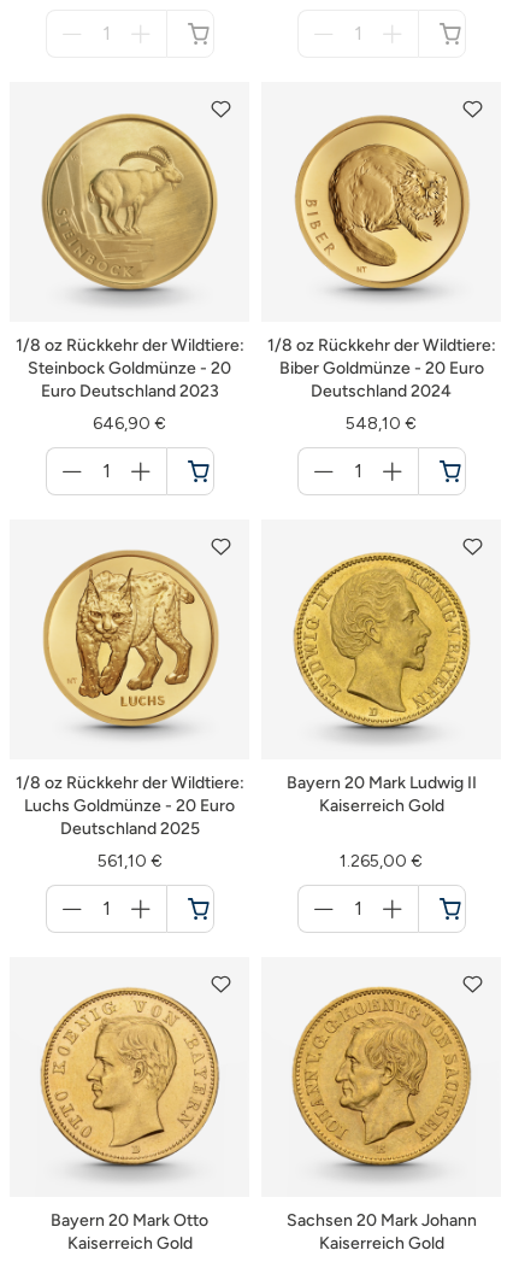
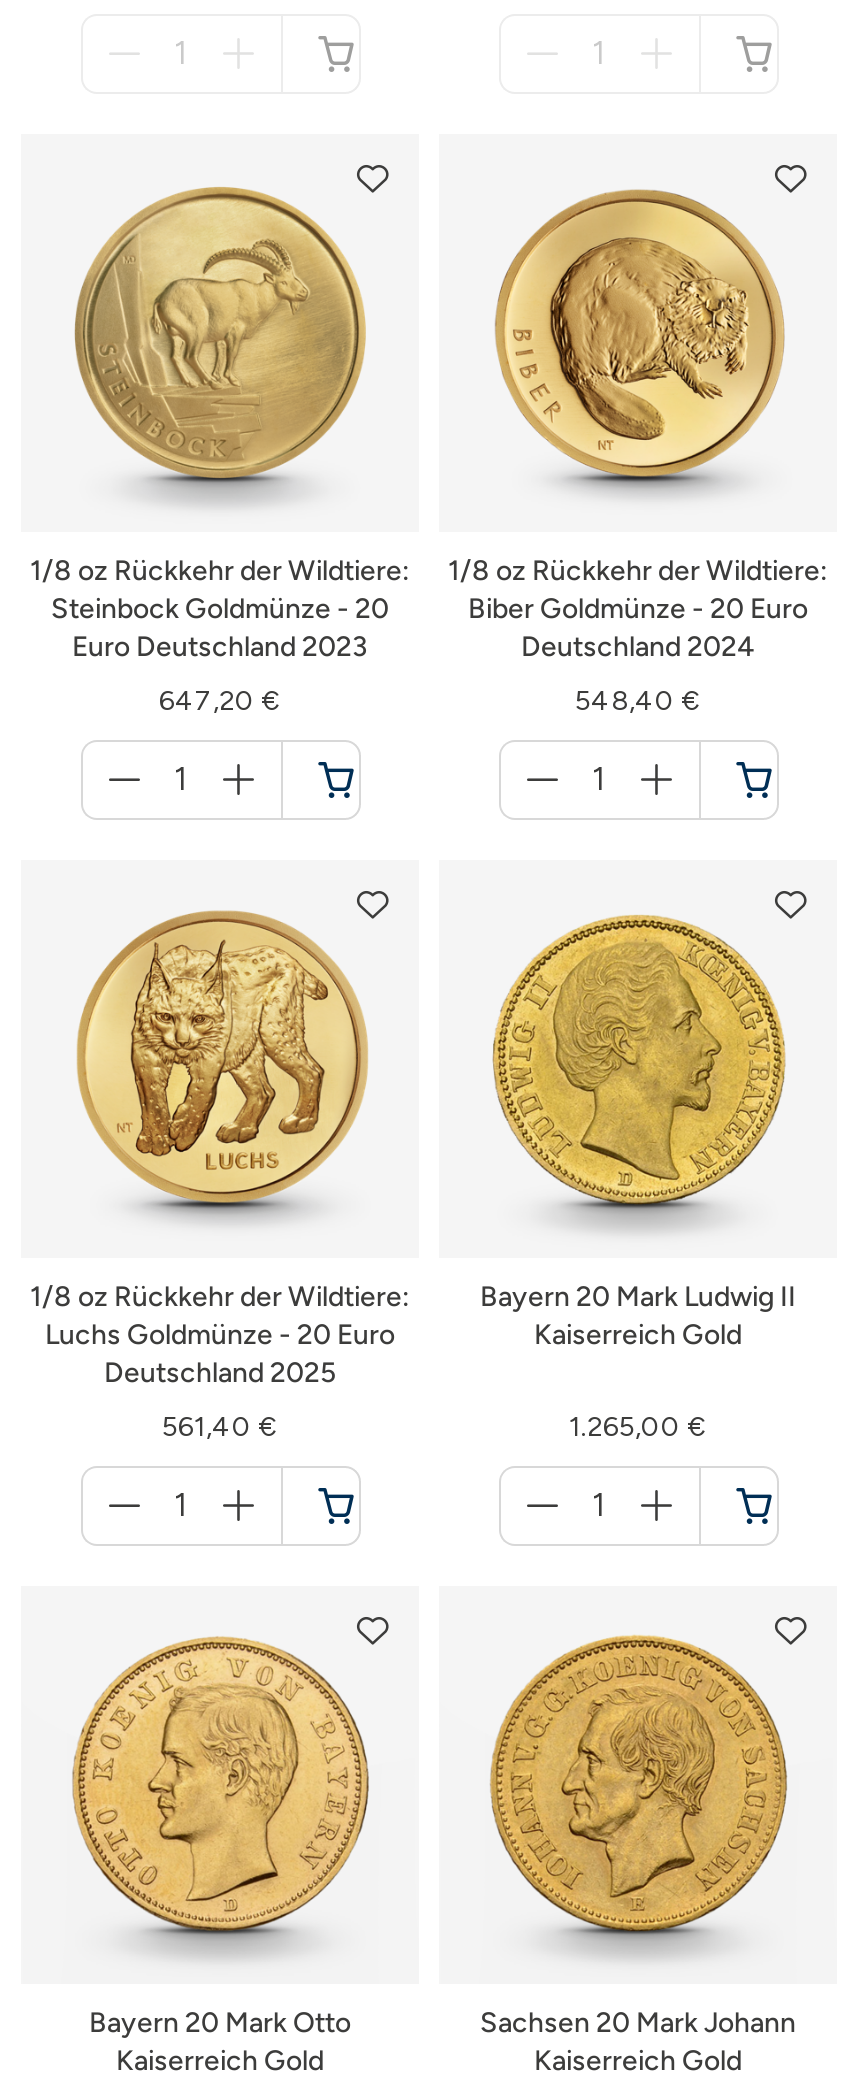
[93,413,166,434] 646,90 € -> [159,684,281,718] 647,20 €
[346,413,417,434] 548,10 € -> [575,684,701,718] 548,40 €
[97,851,162,871] 561,10 € -> [162,1410,278,1444] 561,40 €

